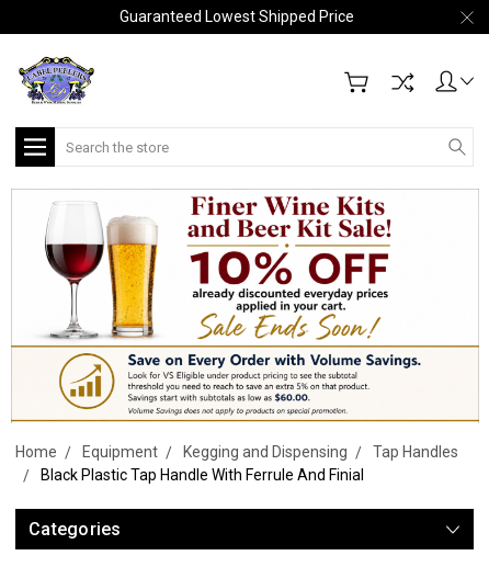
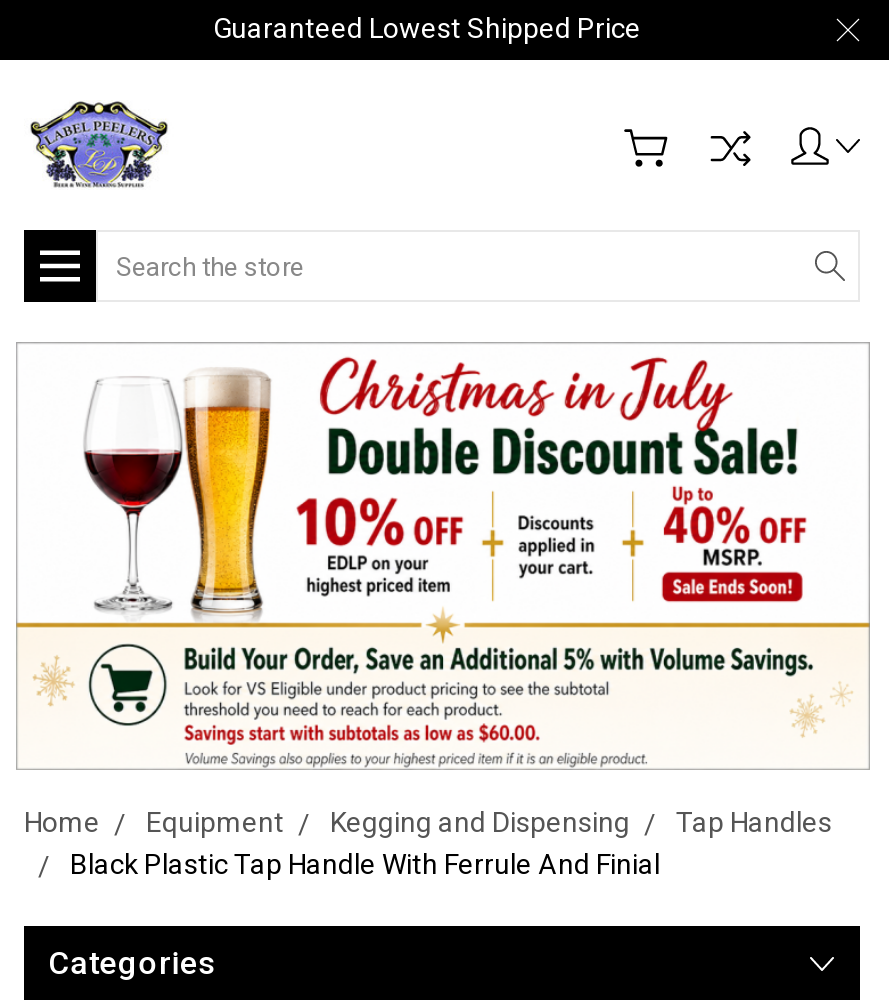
[11,195,479,422] [image] -> [16,356,870,768] [image]

